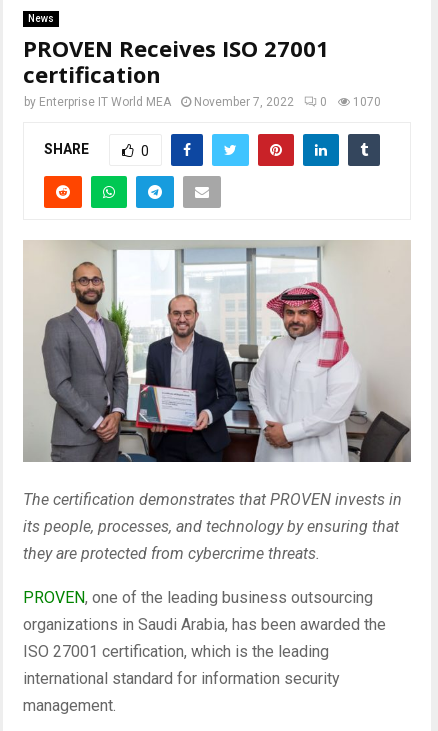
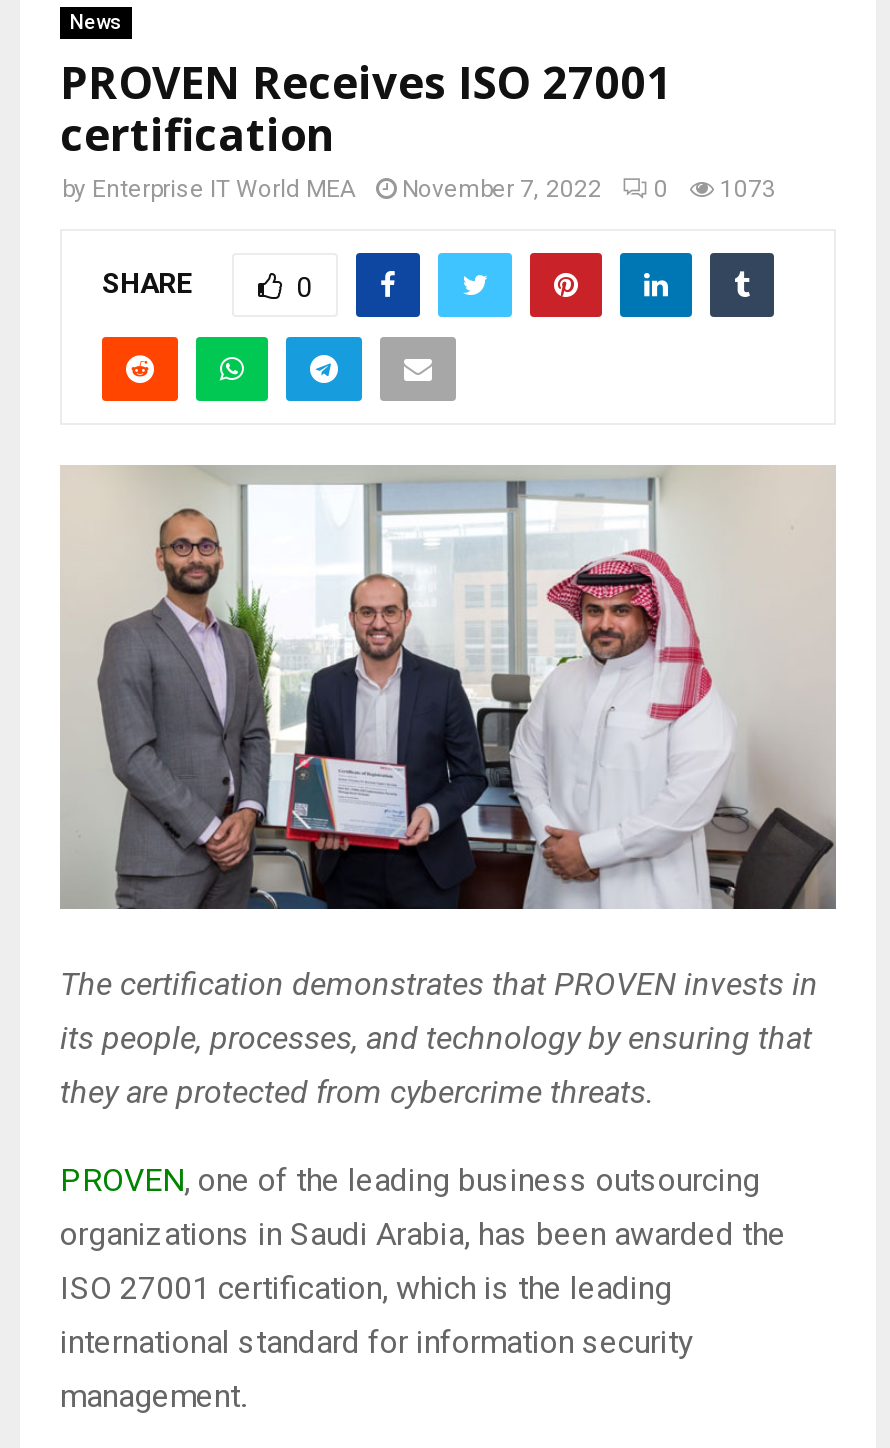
[24,95,381,109] by Enterprise IT World MEA November 7, 2022 0 1070 -> [62,175,776,203] by Enterprise IT World MEA November 7, 2022 0 1073

